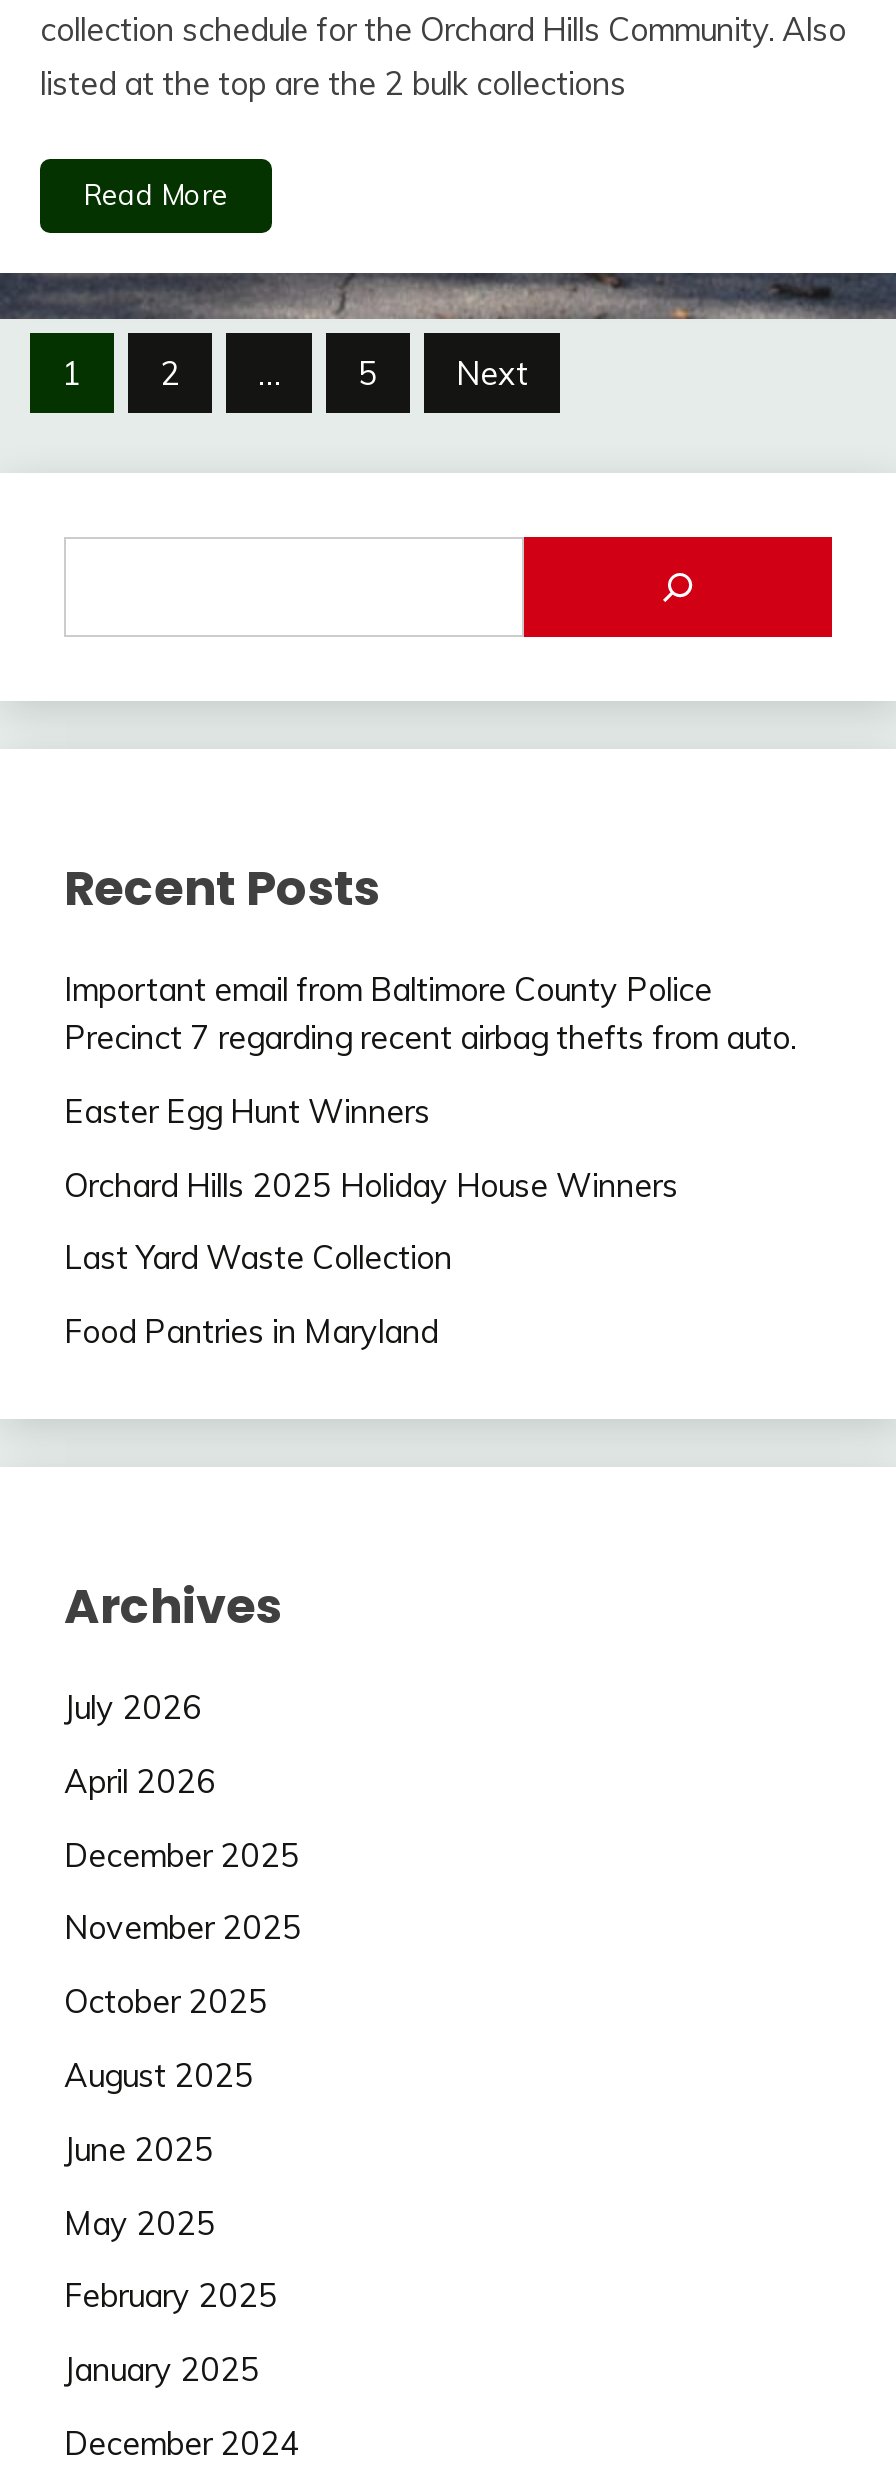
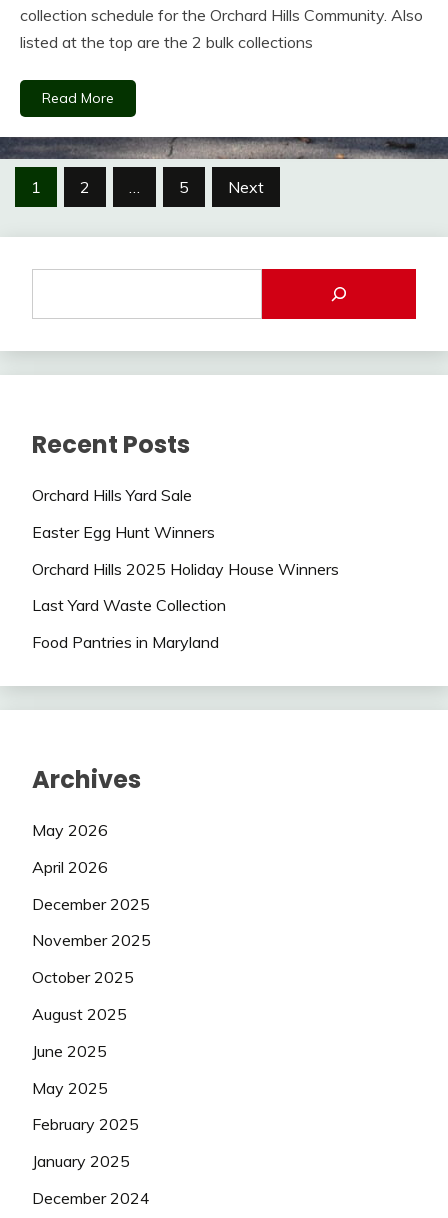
[64,969,796,1057] Important email from Baltimore County Police | Precinct 7 regarding recent airbag thefts from auto. -> [32,485,192,505] Orchard Hills Yard Sale
[64,1687,202,1727] July 2026 -> [32,820,108,840] May 2026

